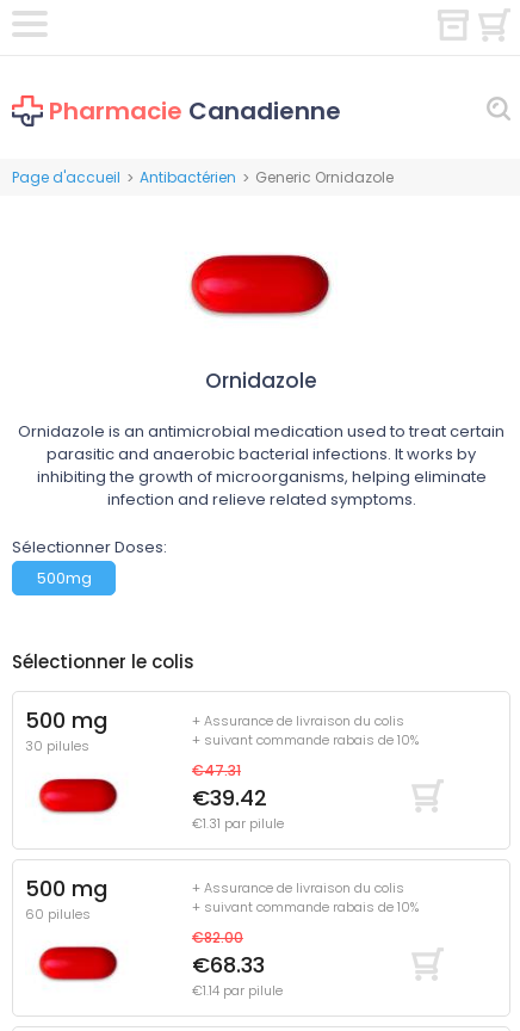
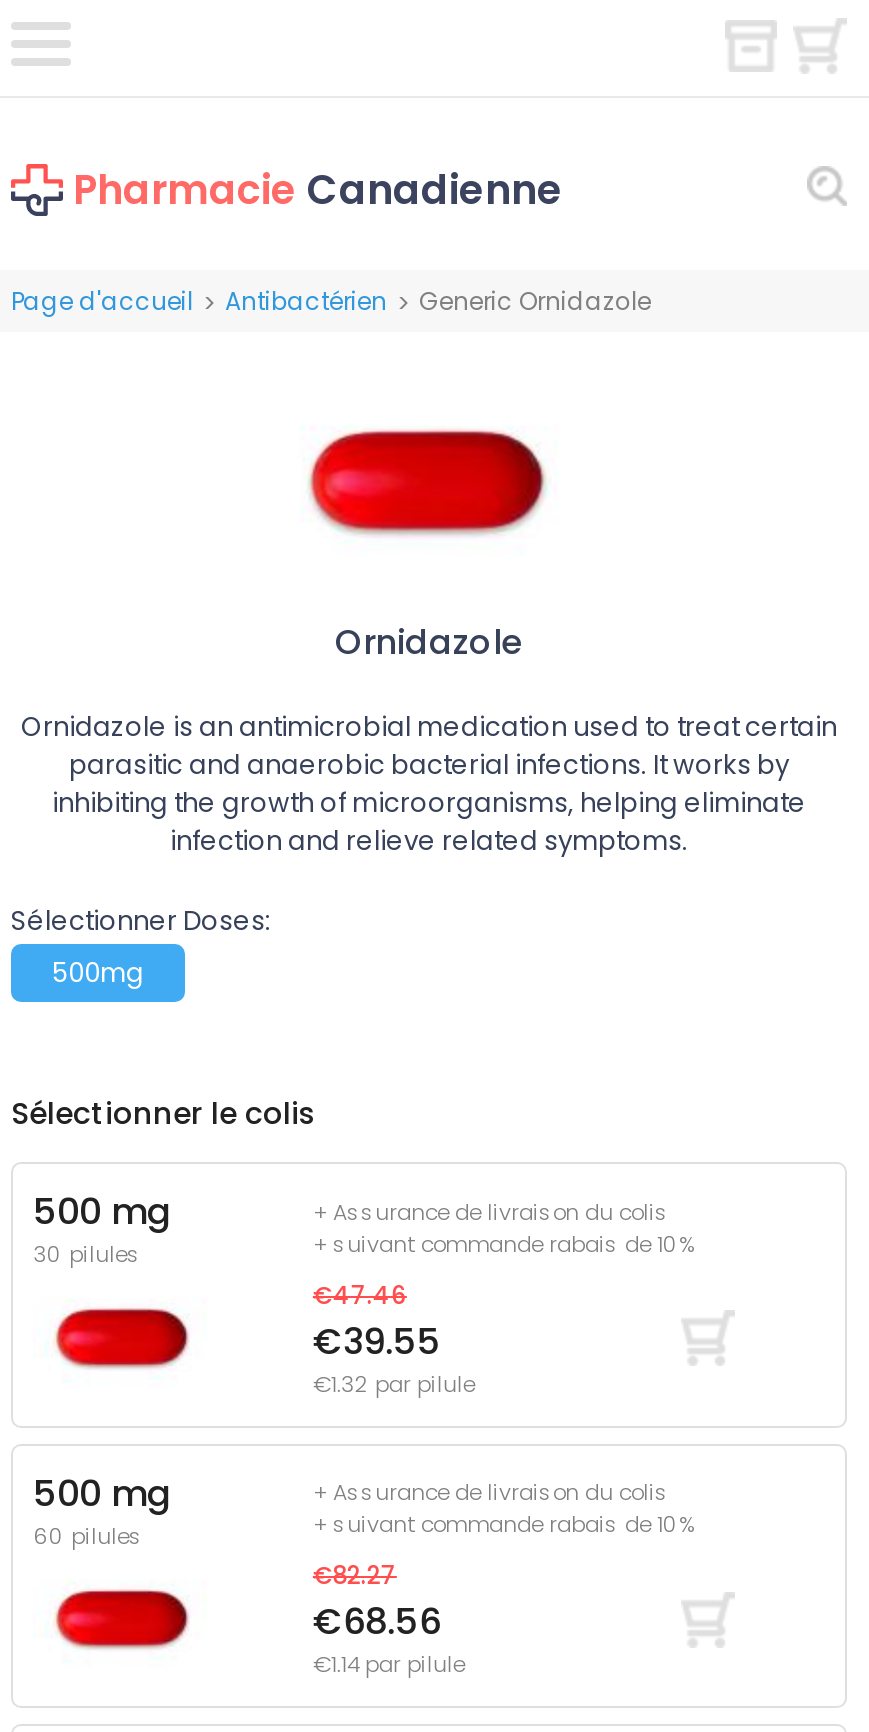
[192,760,241,780] €47.31 -> [313,1277,407,1311] €47.46
[192,782,267,812] €39.42 -> [313,1315,441,1365] €39.55
[192,813,284,832] €1.31 par pilule -> [313,1367,475,1399] €1.32 par pilule
[192,927,243,948] €82.00 -> [313,1558,397,1592] €82.27
[192,950,265,980] €68.33 -> [313,1596,441,1646] €68.56

